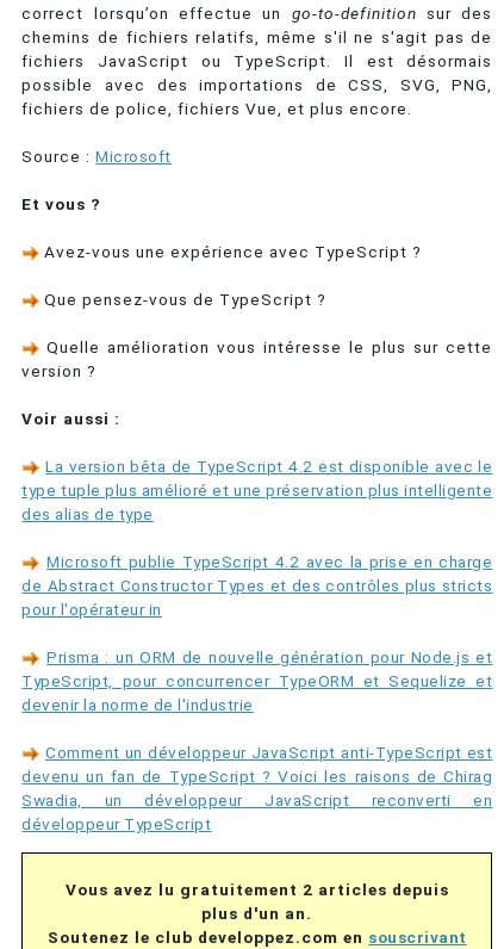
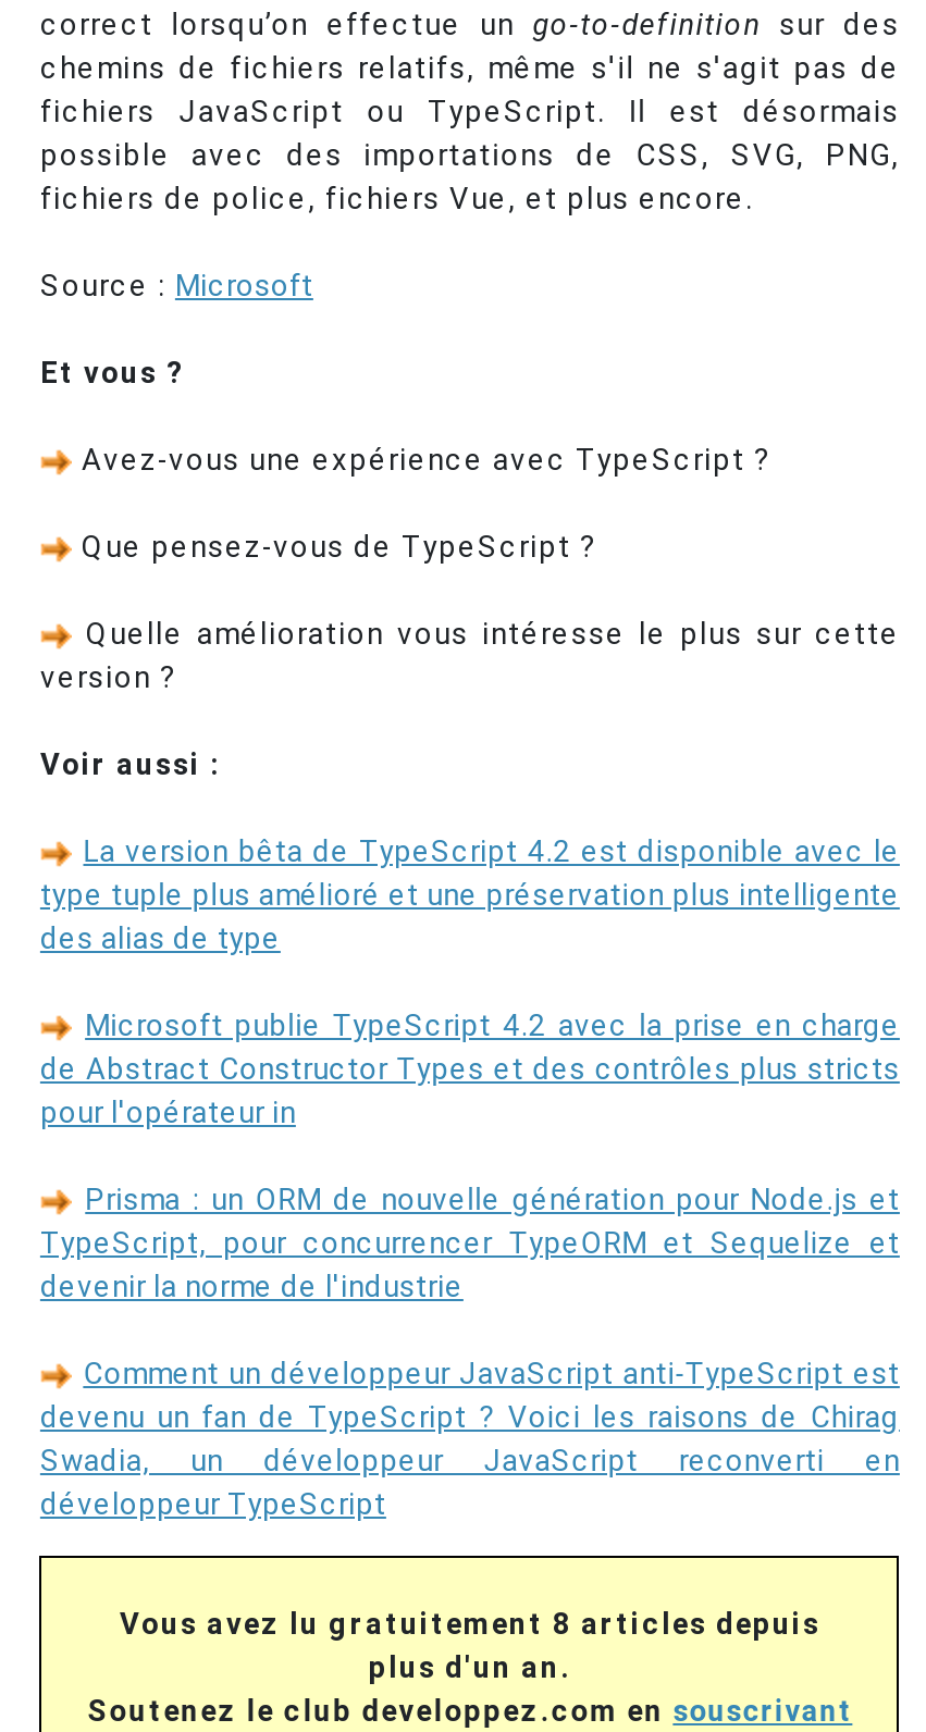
[65,879,449,899] Vous avez lu gratuitement 2 articles depuis -> [119,1605,820,1640] Vous avez lu gratuitement 8 articles depuis

